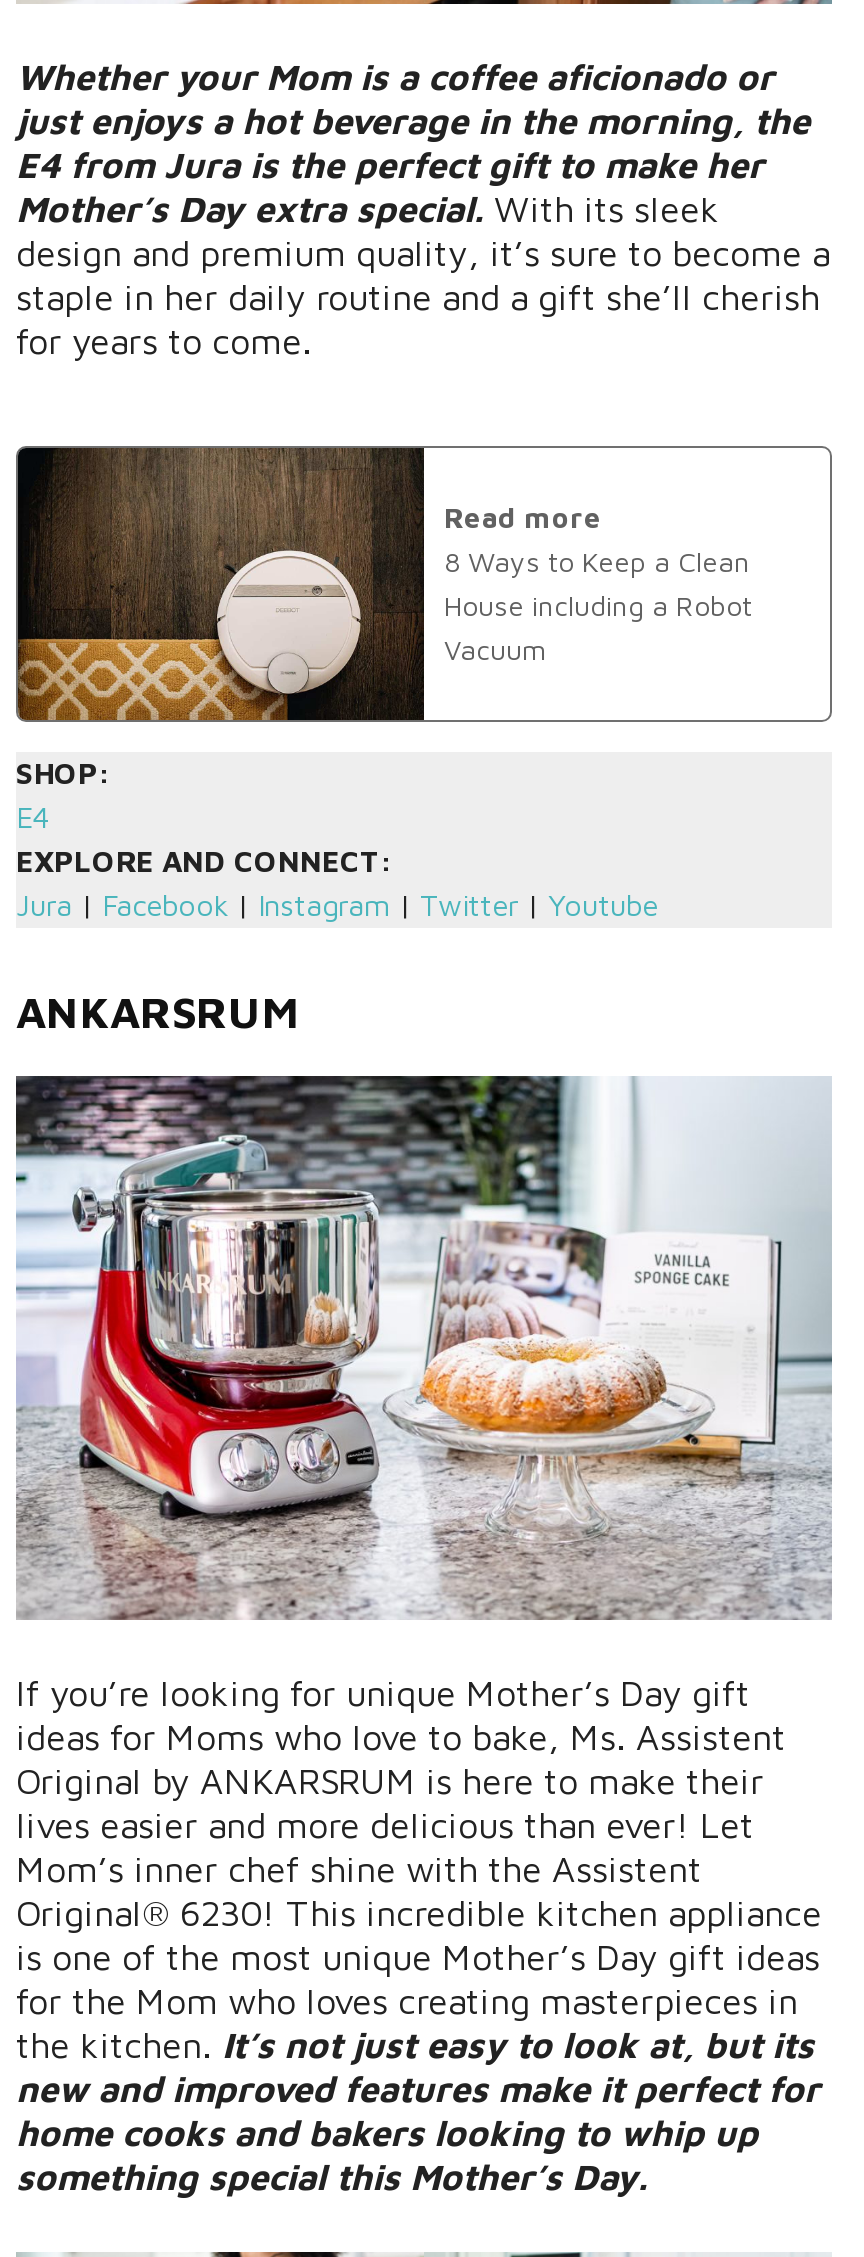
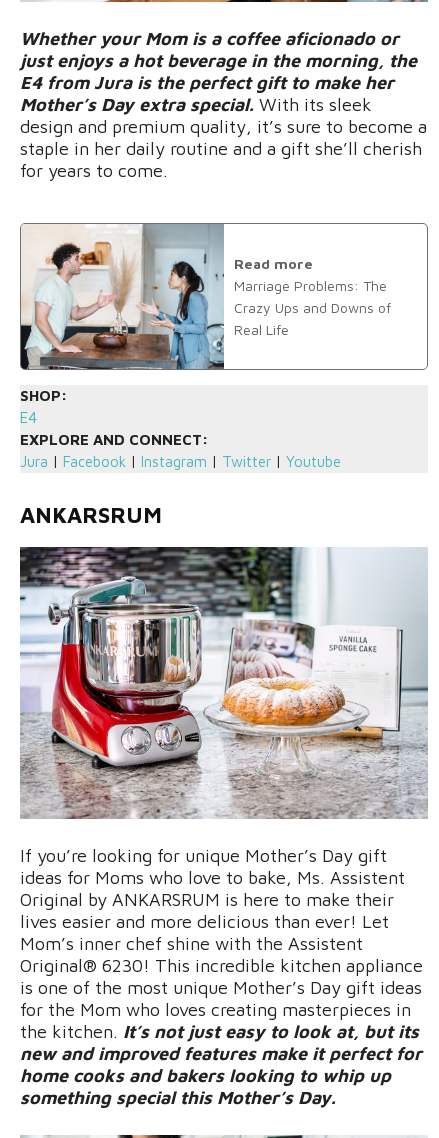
[16,446,752,722] [image] | 8 Ways to Keep a Clean | House including a Robot | Vacuum -> [20,223,391,370] [image] | Marriage Problems: The | Crazy Ups and Downs of | Real Life

